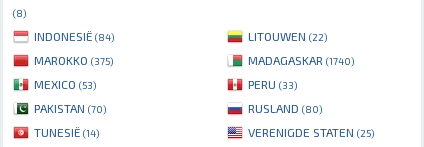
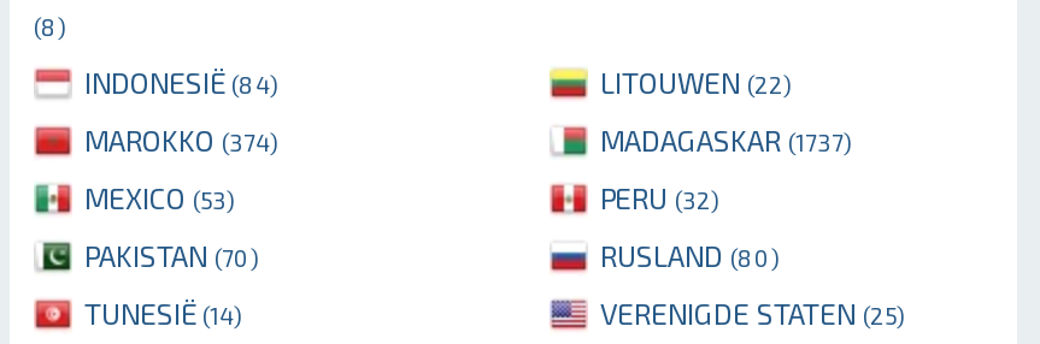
[34,53,113,67] MAROKKO (375) -> [84,123,277,157] MAROKKO (374)
[248,53,354,67] MADAGASKAR (1740) -> [600,123,851,157] MADAGASKAR (1737)
[248,77,297,91] PERU (33) -> [600,181,718,215] PERU (32)

